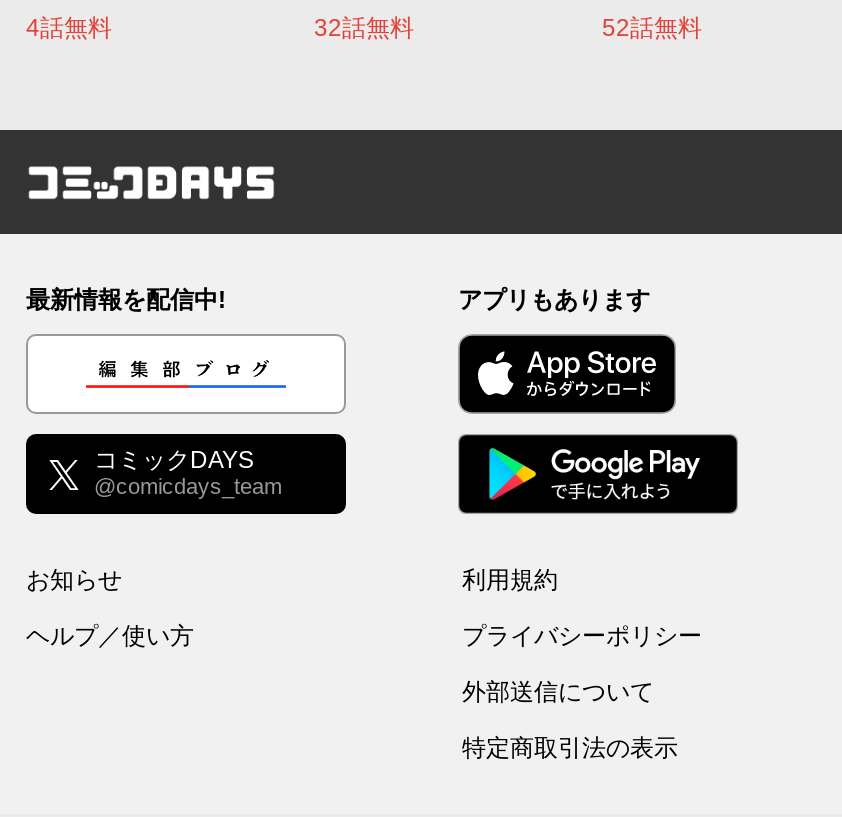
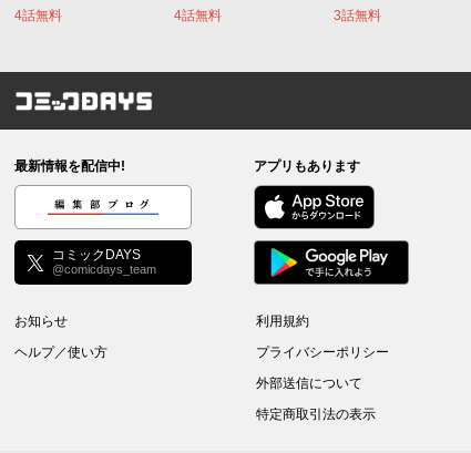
[314,14,414,42] 32話無料 -> [174,8,222,24] 4話無料
[602,14,702,42] 52話無料 -> [334,8,381,24] 3話無料

